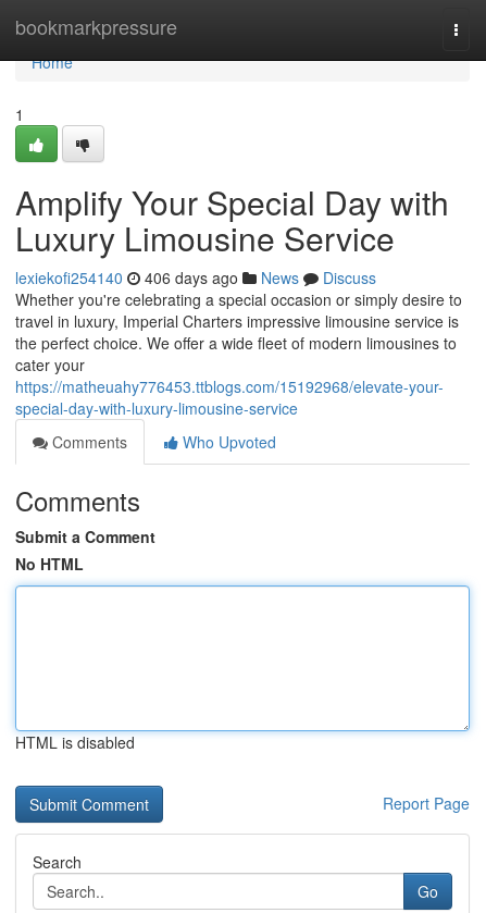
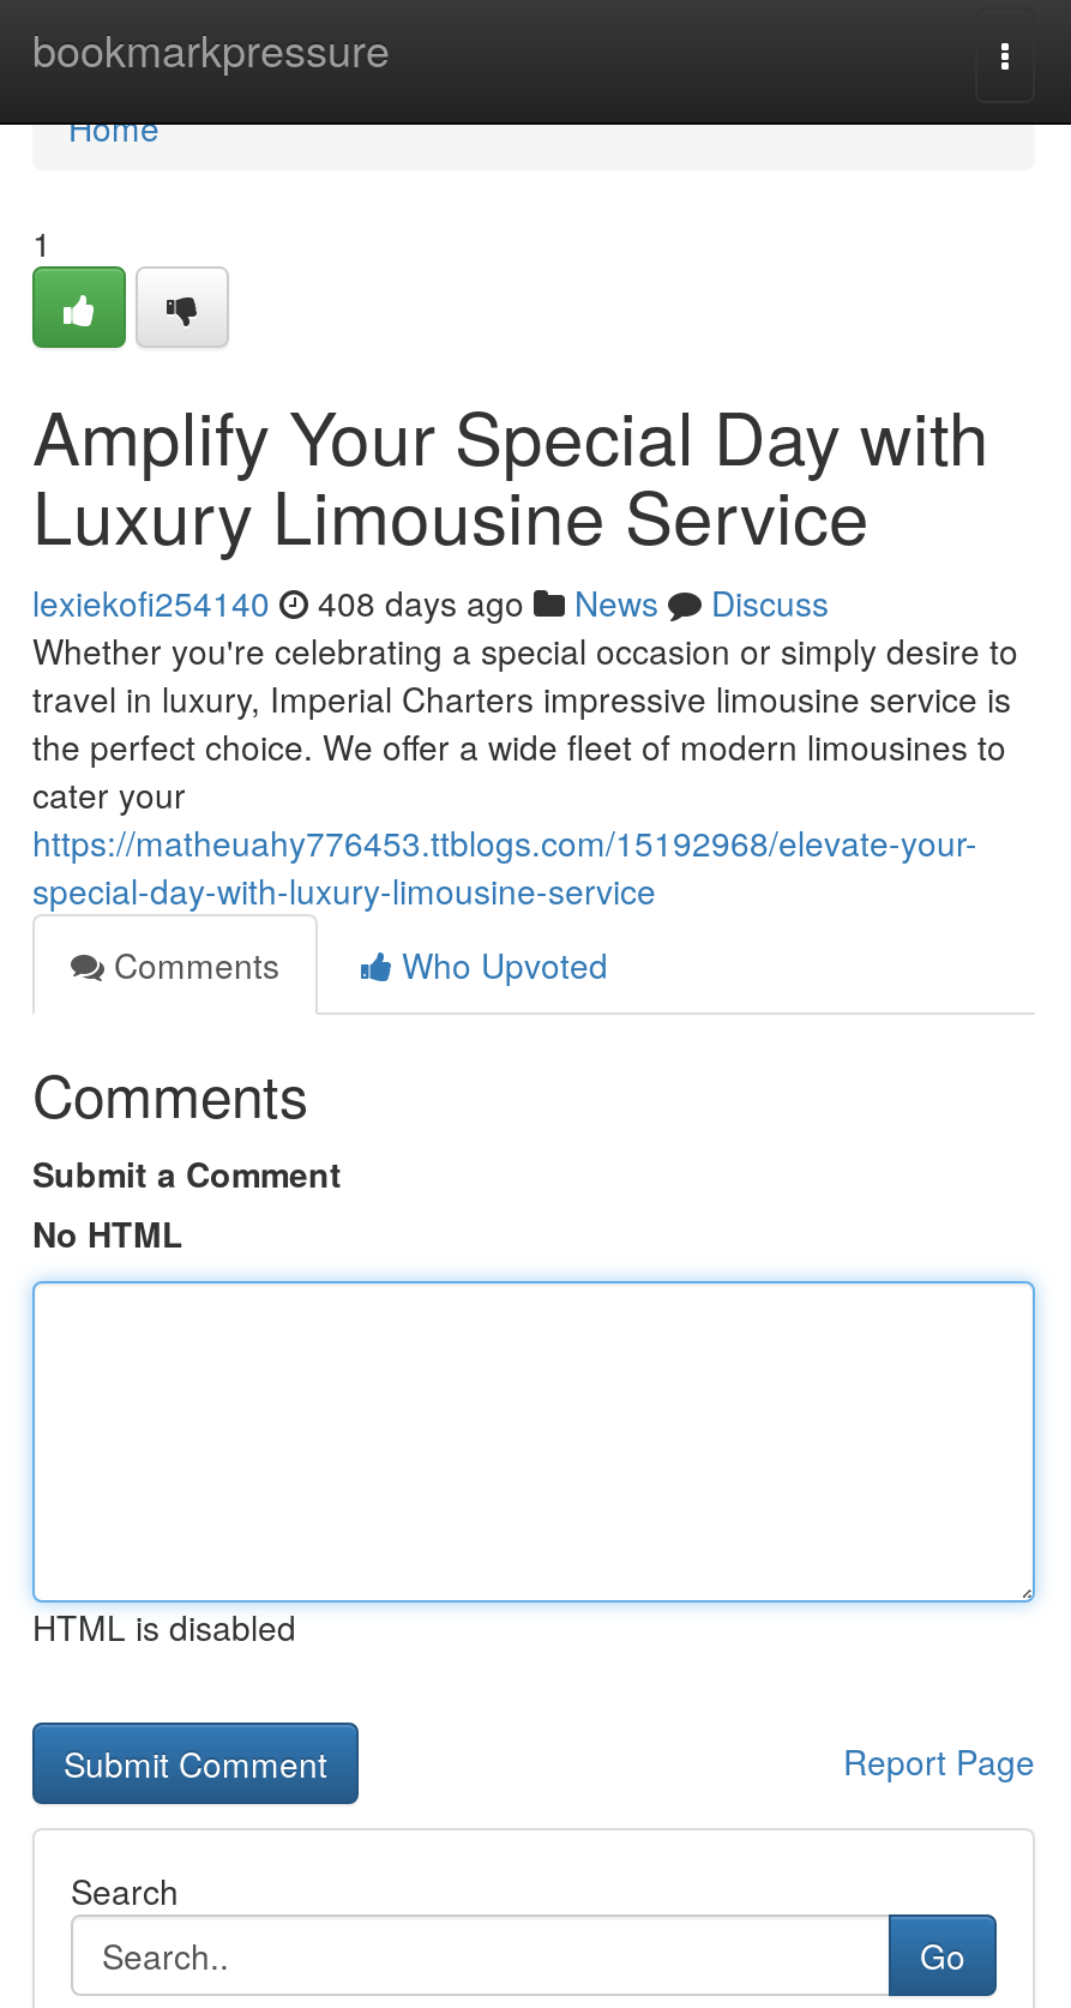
[15,267,376,288] lexiekofi254140 406 days ago News Discuss -> [32,578,829,626] lexiekofi254140 408 days ago News Discuss

